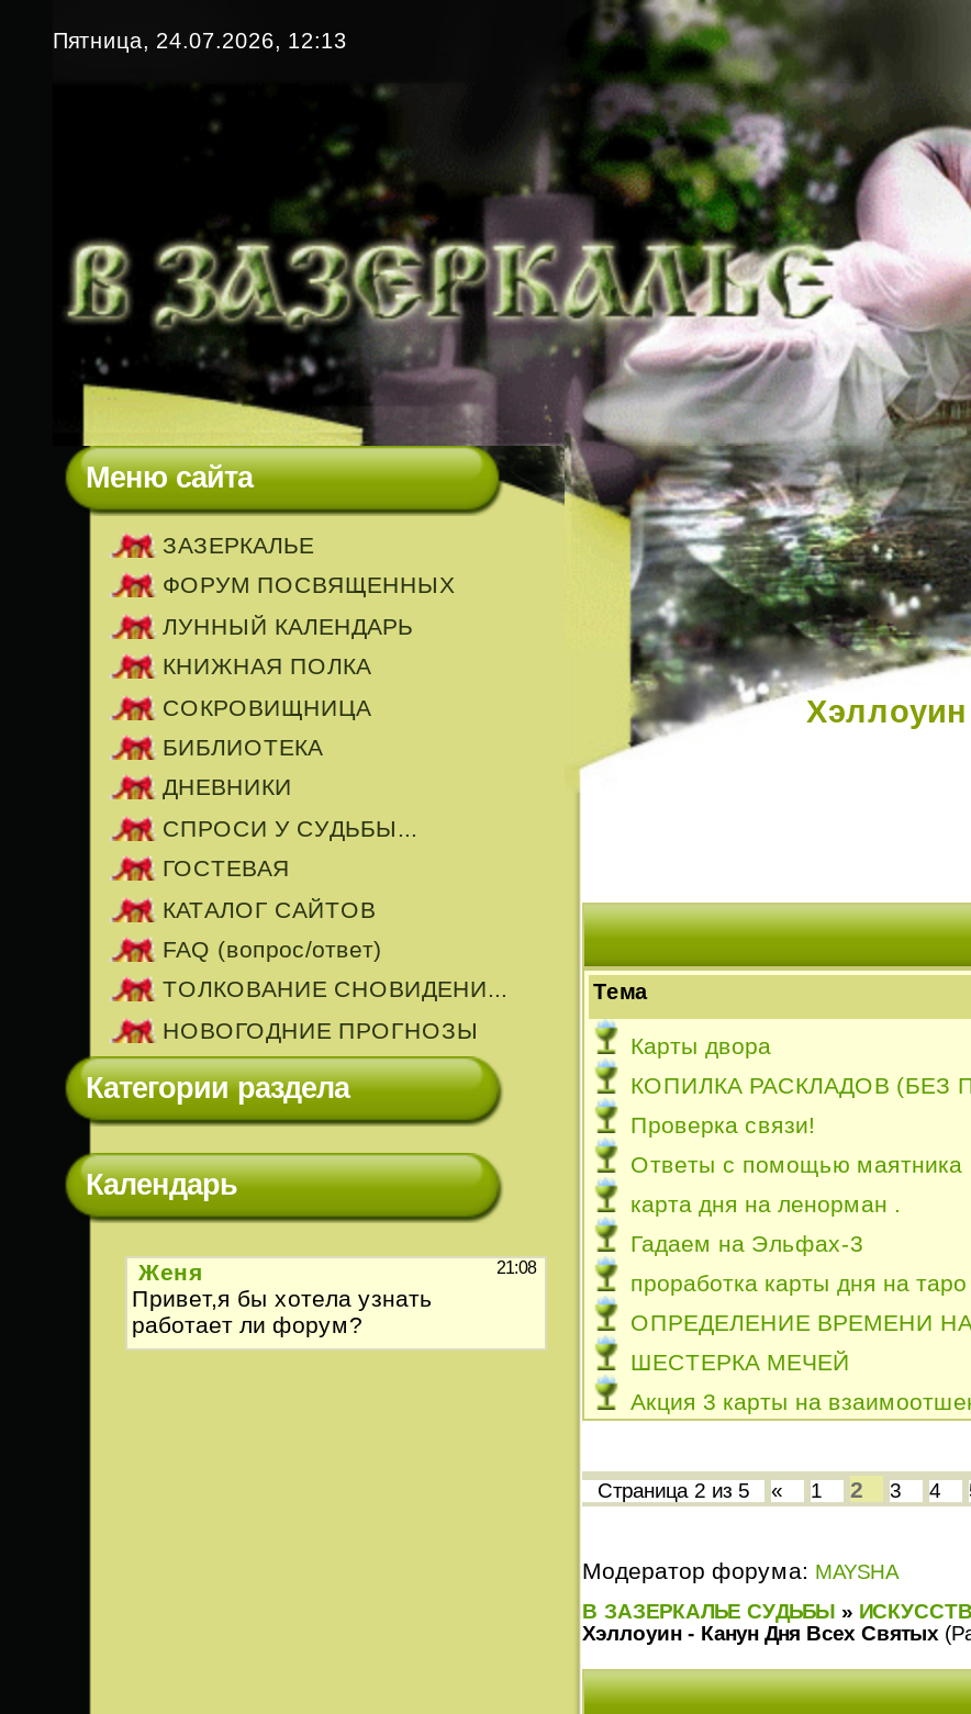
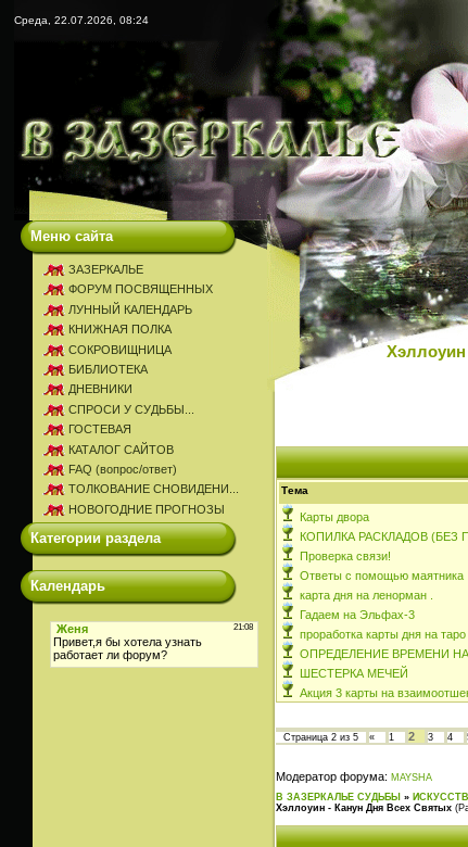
[53,29,347,53] Пятница, 24.07.2026, 12:13 -> [14,14,149,26] Среда, 22.07.2026, 08:24

